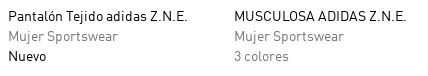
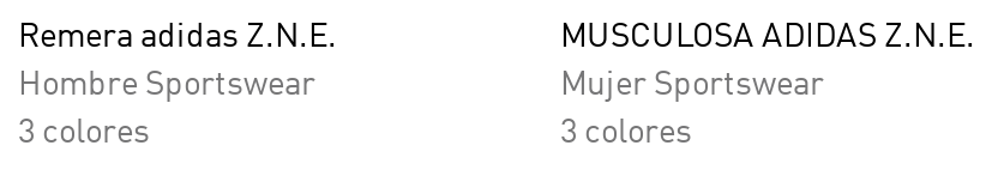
[8,10,188,64] Pantalón Tejido adidas Z.N.E. | Mujer Sportswear | Nuevo -> [18,20,337,150] Remera adidas Z.N.E. | Hombre Sportswear | 3 colores

